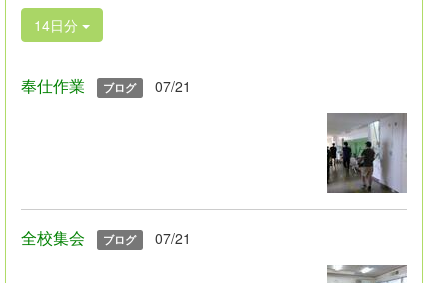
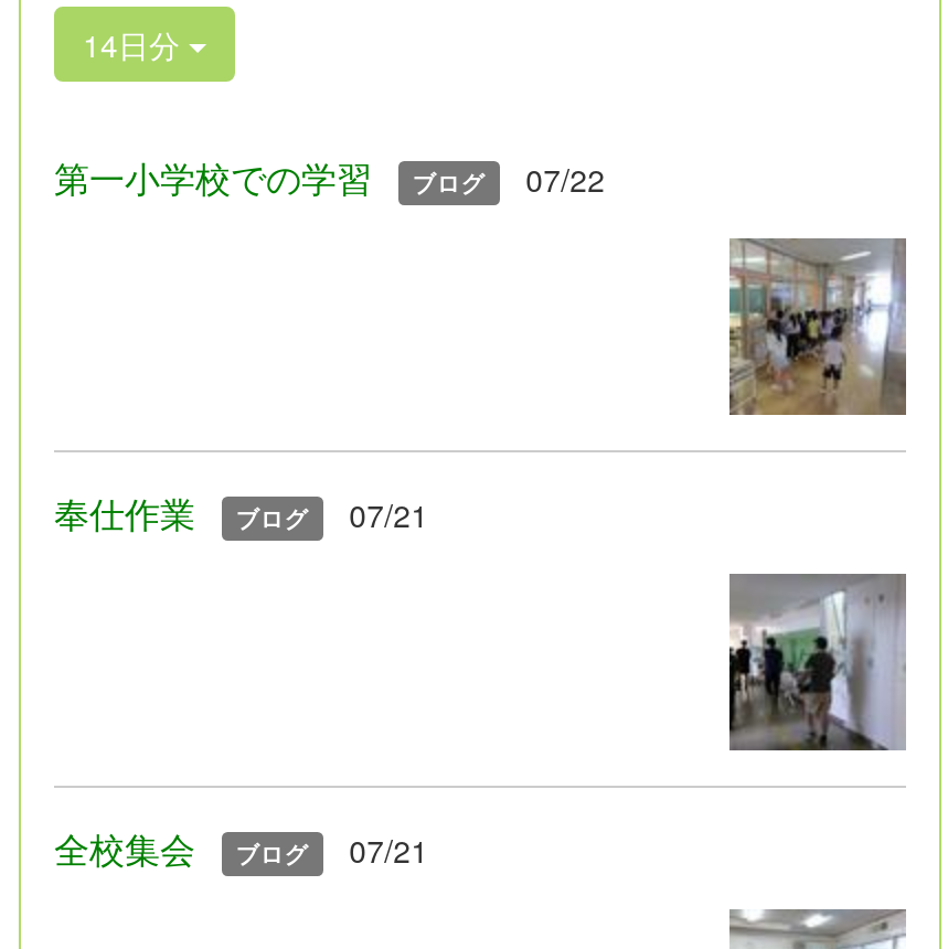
none -> [54,152,605,202] 第一小学校での学習 | ブログ | 07/22
none -> [727,238,906,417] [image]

